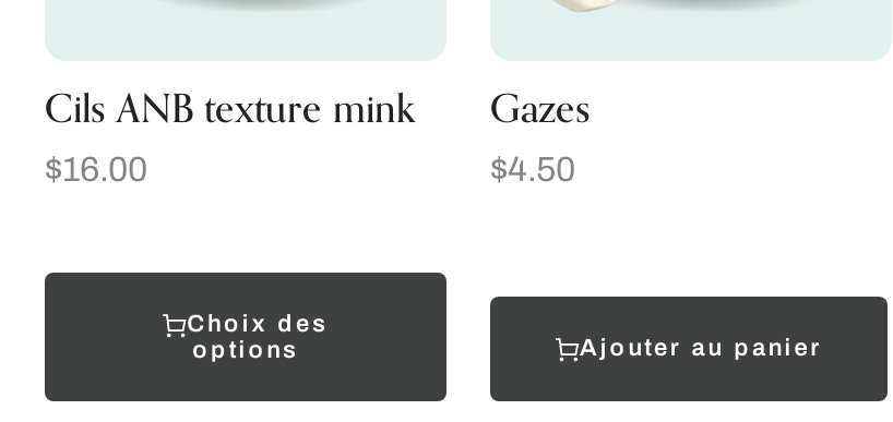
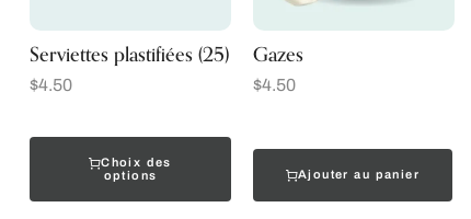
[45,76,416,188] Cils ANB texture mink | $16.00 -> [30,38,229,94] Serviettes plastifiées (25) | $4.50

